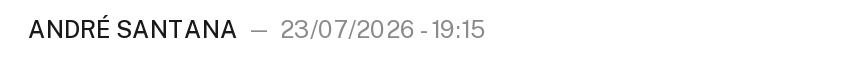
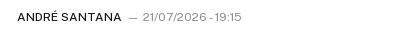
[28,15,486,43] ANDRÉ SANTANA 23/07/2026 - 19:15 -> [17,9,242,23] ANDRÉ SANTANA 21/07/2026 - 19:15

